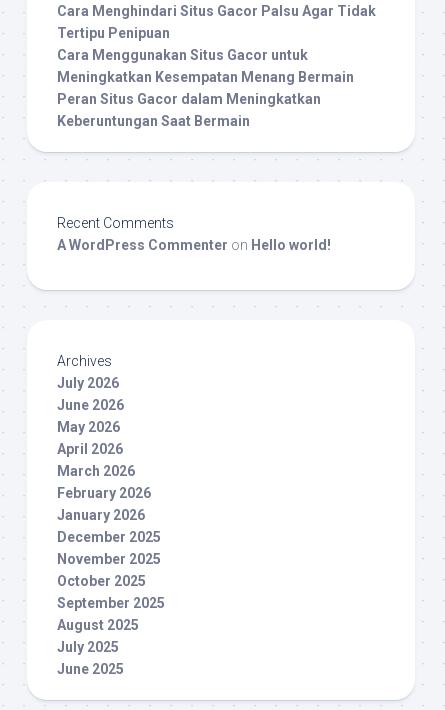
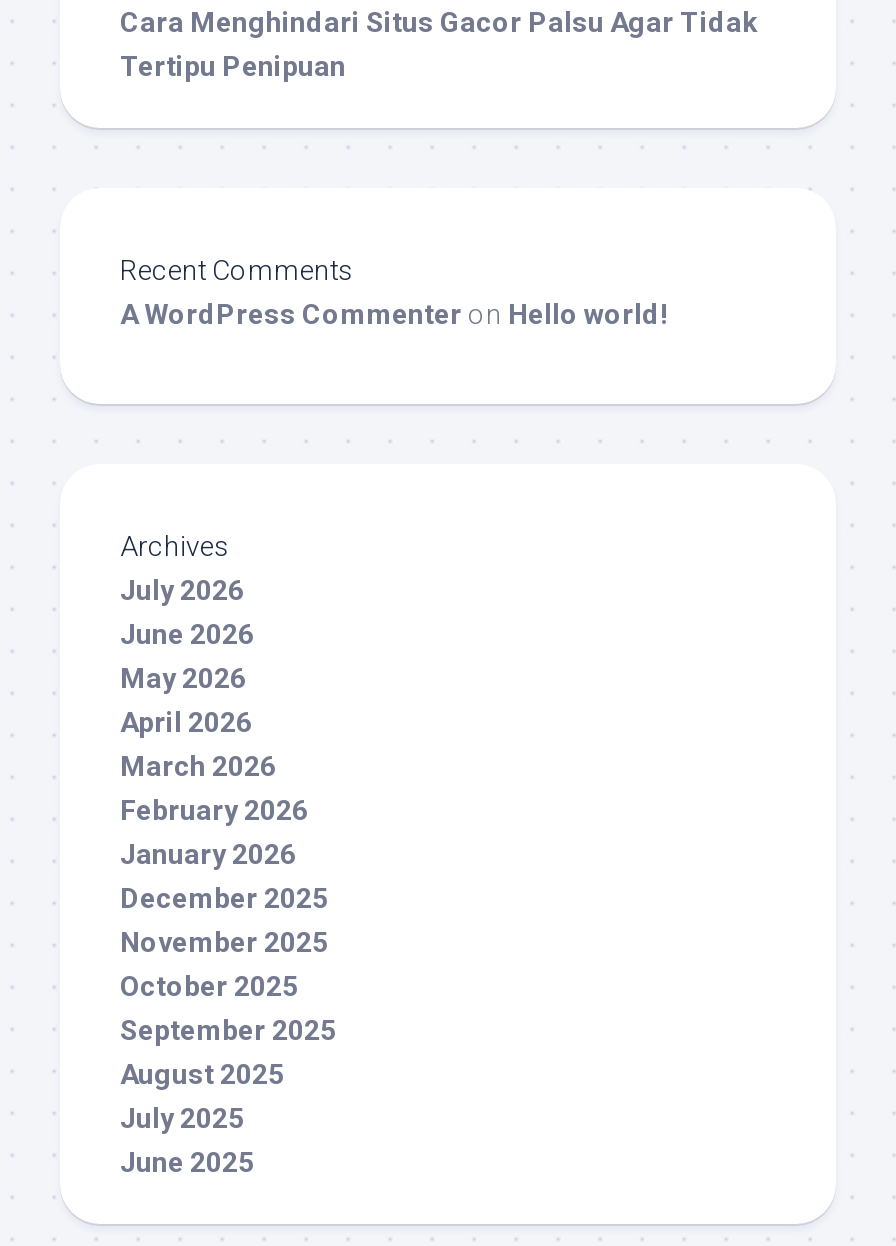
[57,47,354,129] Cara Menggunakan Situs Gacor untuk | Meningkatkan Kesempatan Menang Bermain | Peran Situs Gacor dalam Meningkatkan | Keberuntungan Saat Bermain -> none

